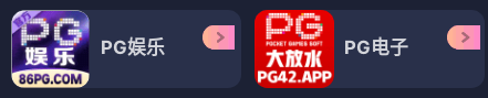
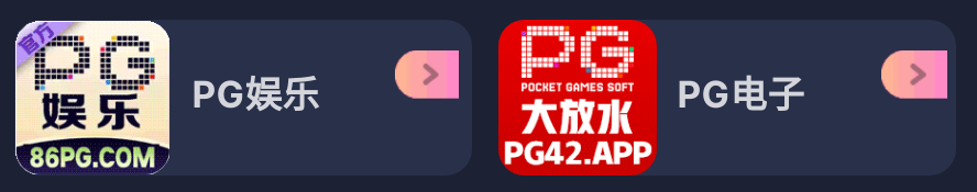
[11,10,90,89] [image] -> [14,20,173,176] [image]

